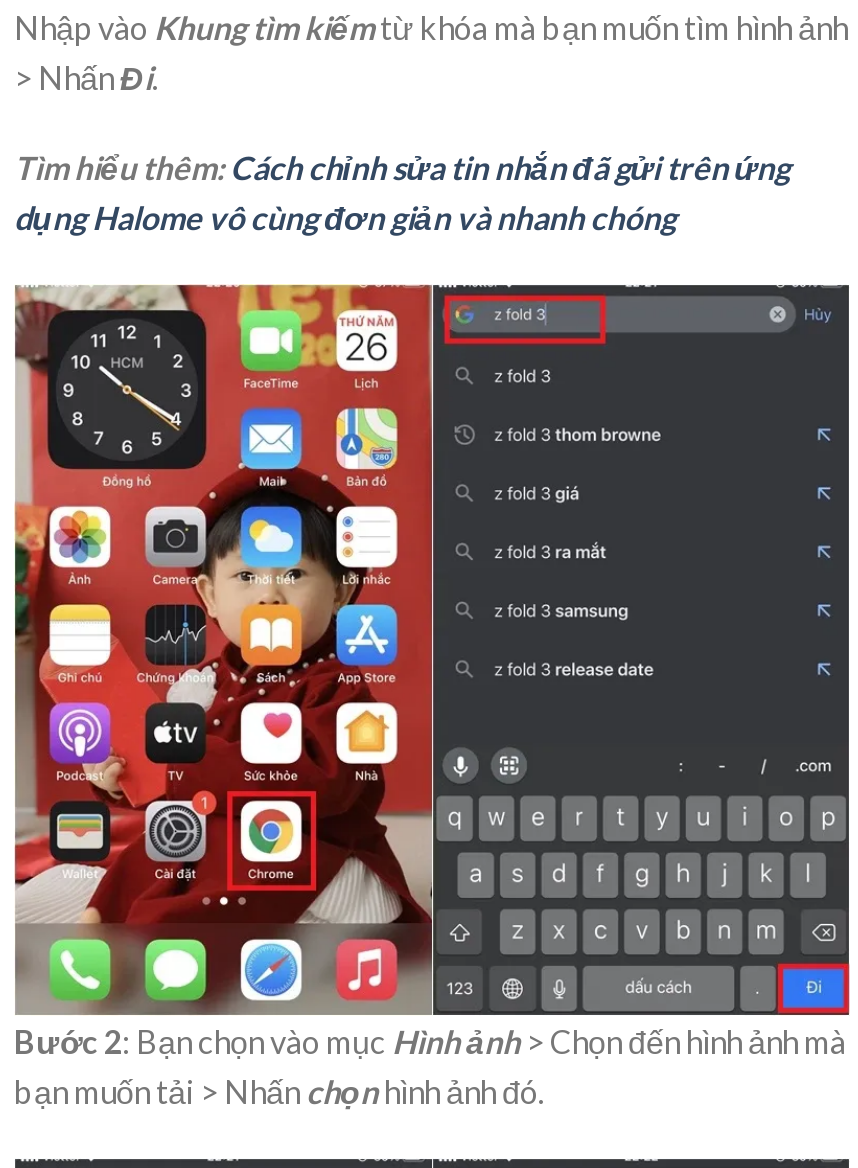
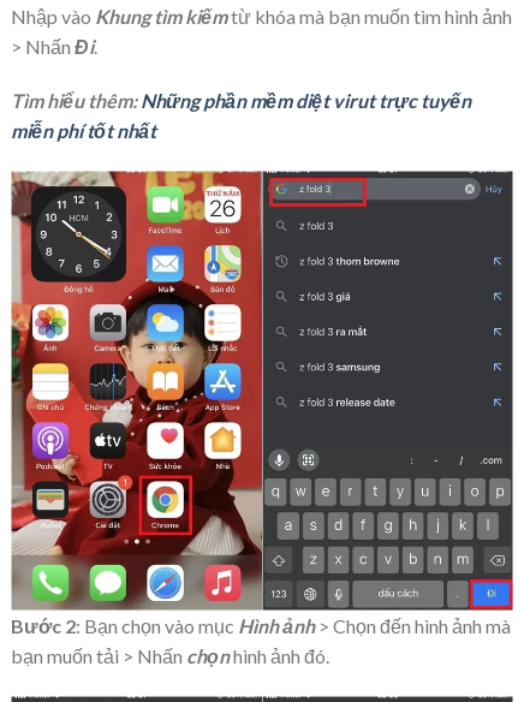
[14,149,790,237] Tìm hiểu thêm: Cách chỉnh sửa tin nhắn đã gửi trên ứng | dụng Halome vô cùng đơn giản và nhanh chóng -> [11,90,471,142] Tìm hiểu thêm: Những phần mềm diệt virut trực tuyến | miễn phí tốt nhất

